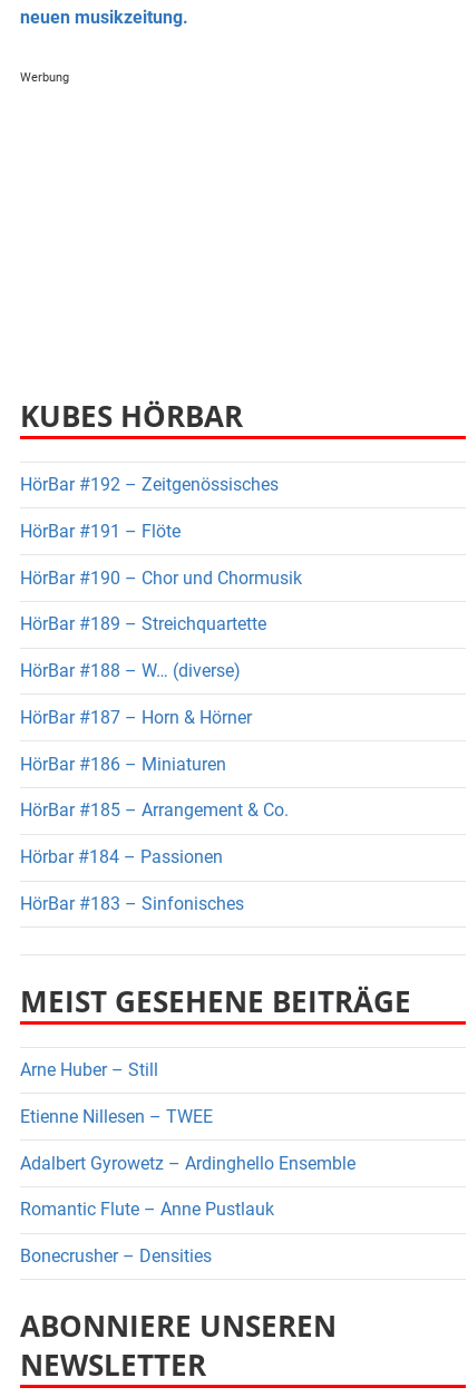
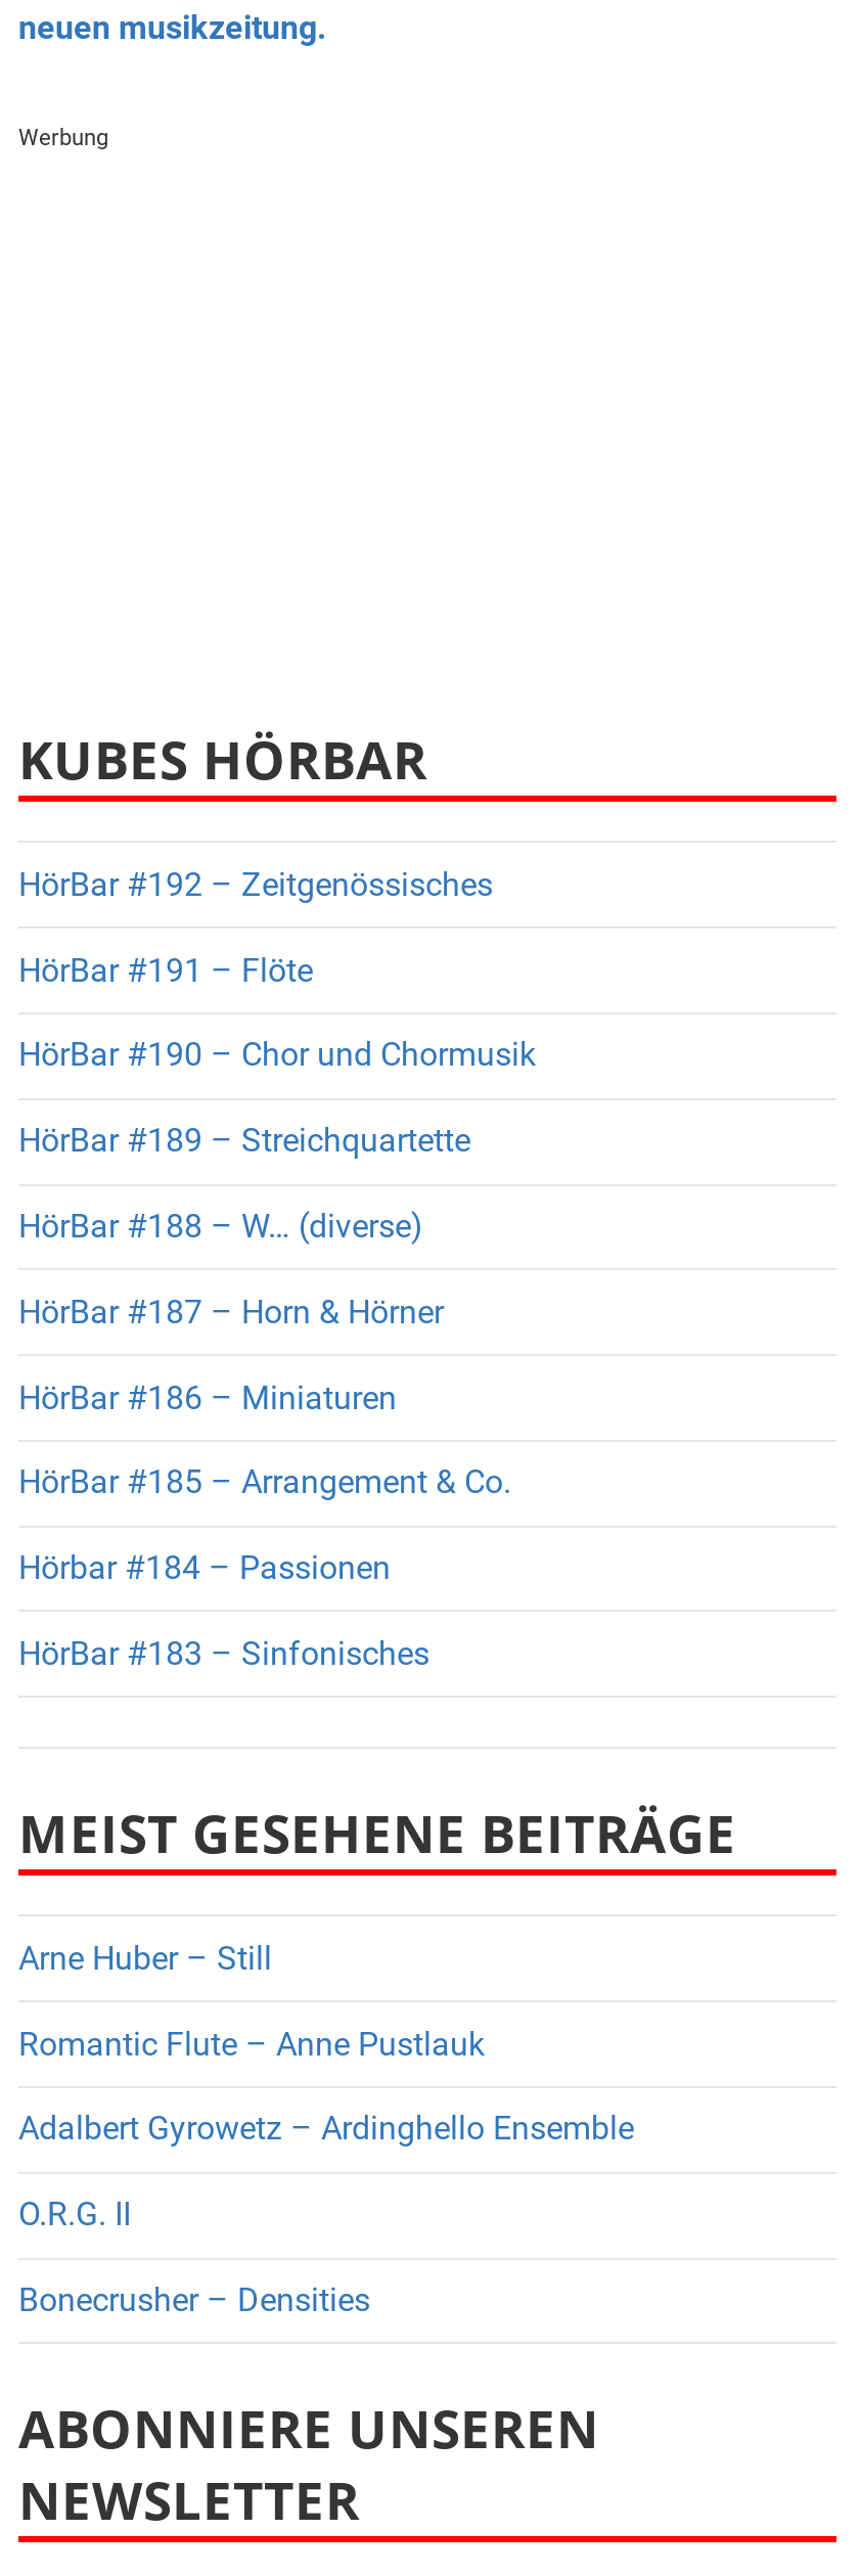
[20,1106,213,1127] Etienne Nillesen – TWEE -> none
none -> [18,2195,131,2234] O.R.G. II
moved [20,1199,274,1220] -> [18,2024,485,2063]: Romantic Flute – Anne Pustlauk

